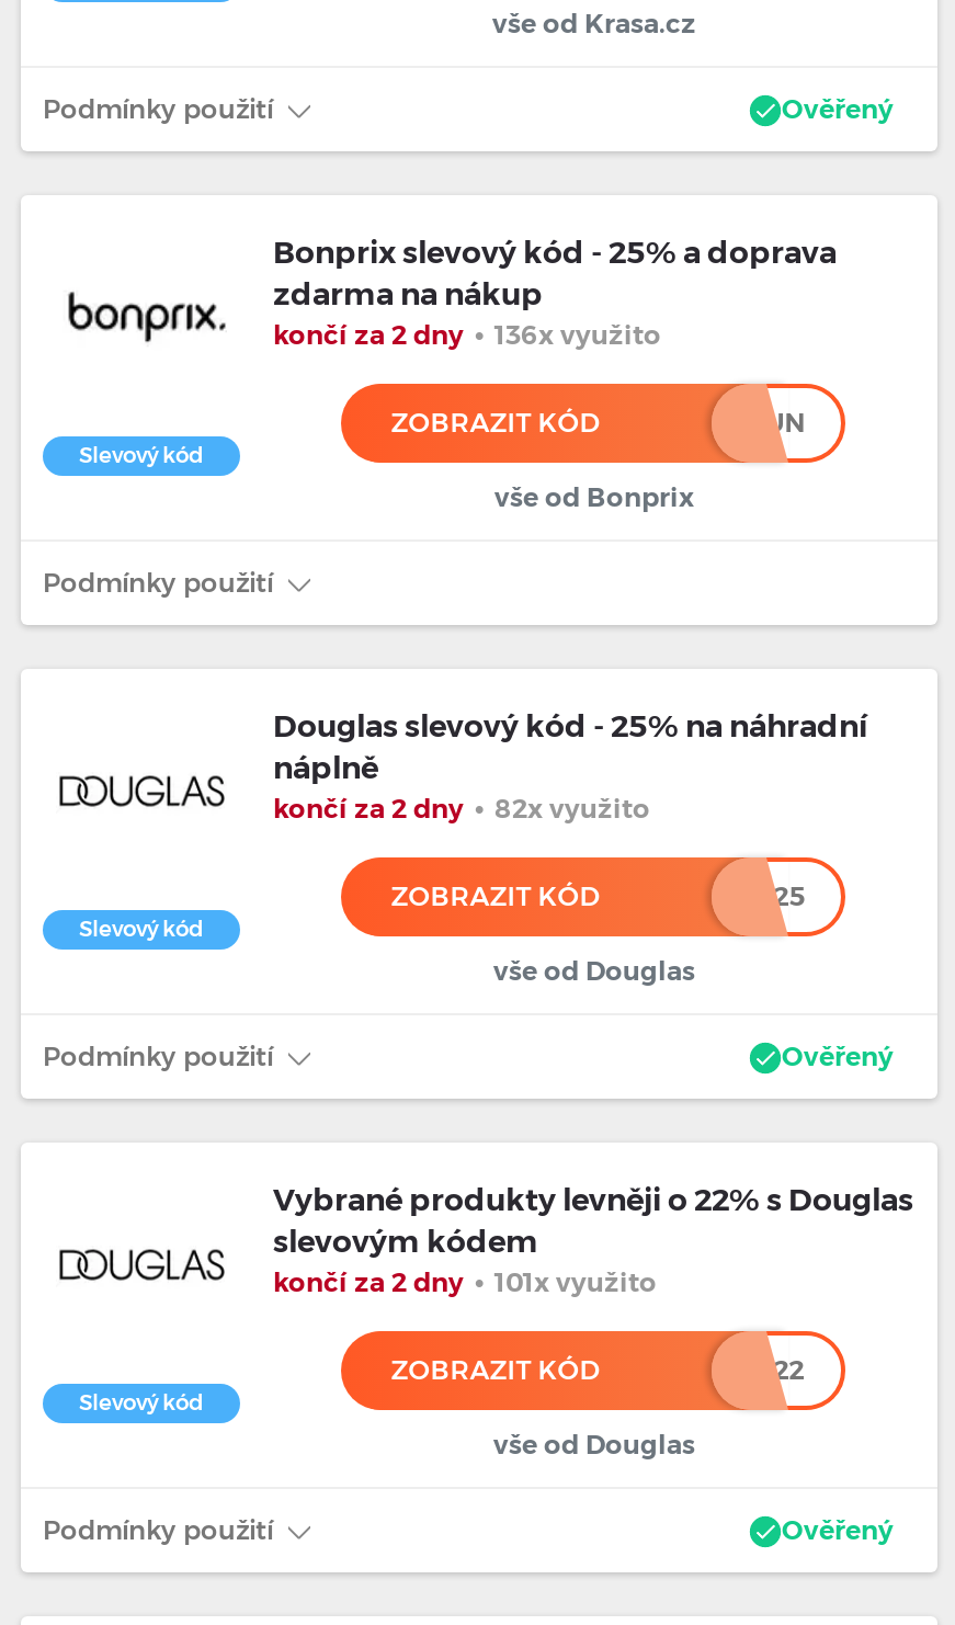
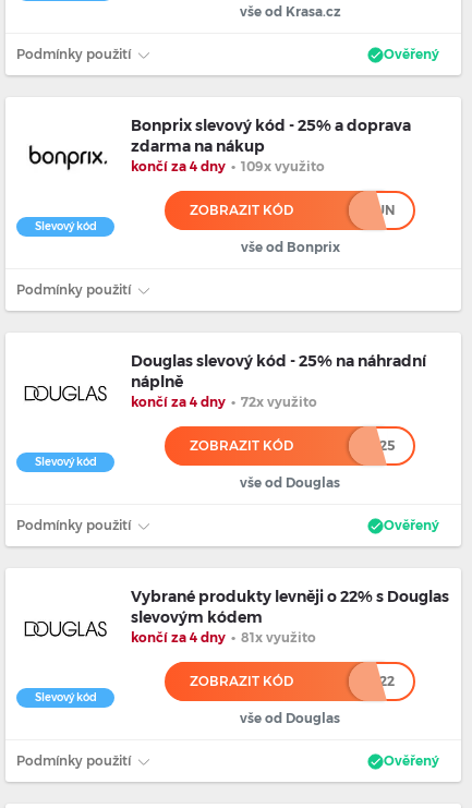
[273,318,661,351] končí za 2 dny • 136x využito -> [131,158,325,174] končí za 4 dny • 109x využito
[273,792,650,825] končí za 2 dny • 82x využito -> [131,394,317,410] končí za 4 dny • 72x využito
[273,1265,657,1298] končí za 2 dny • 101x využito -> [131,629,316,646] končí za 4 dny • 81x využito

